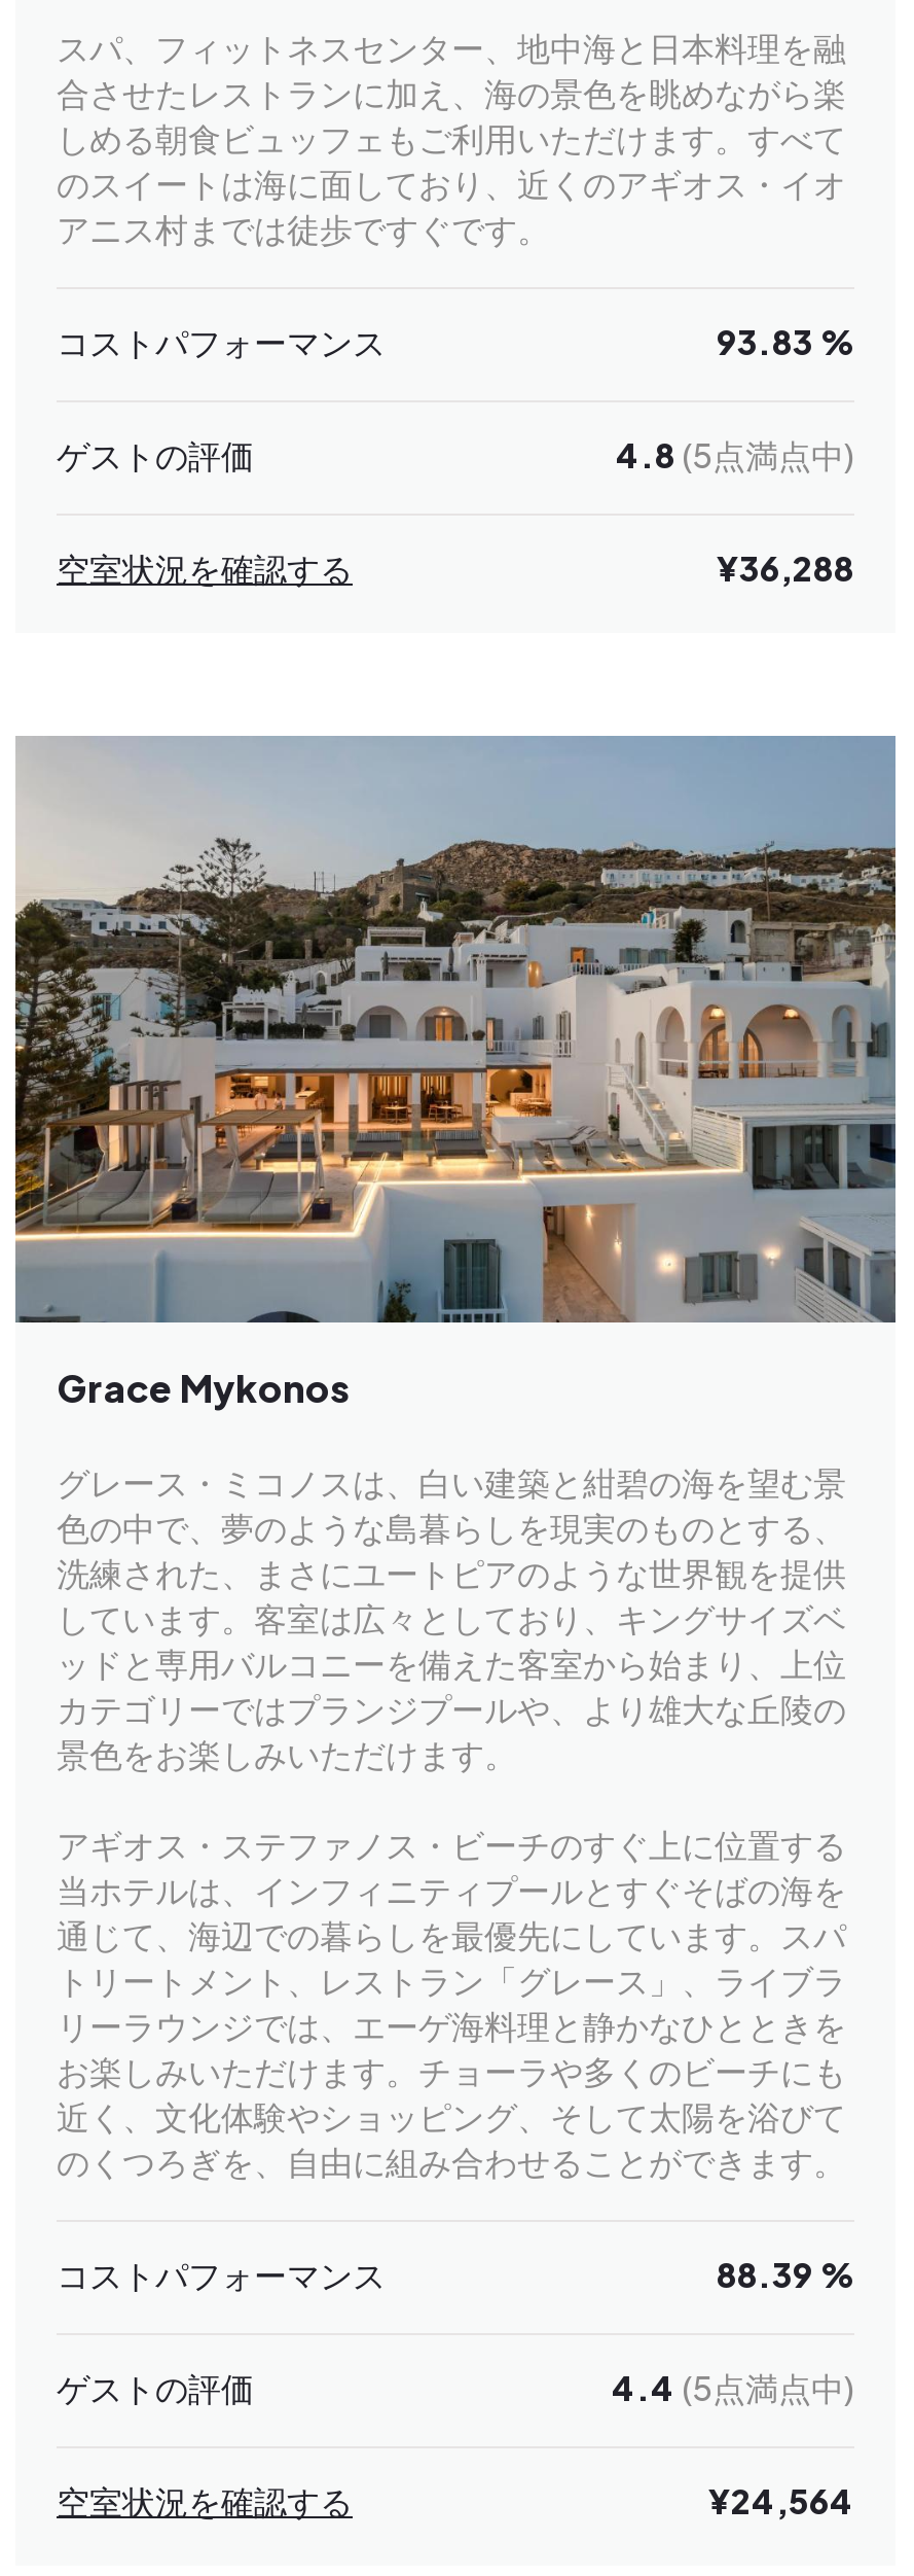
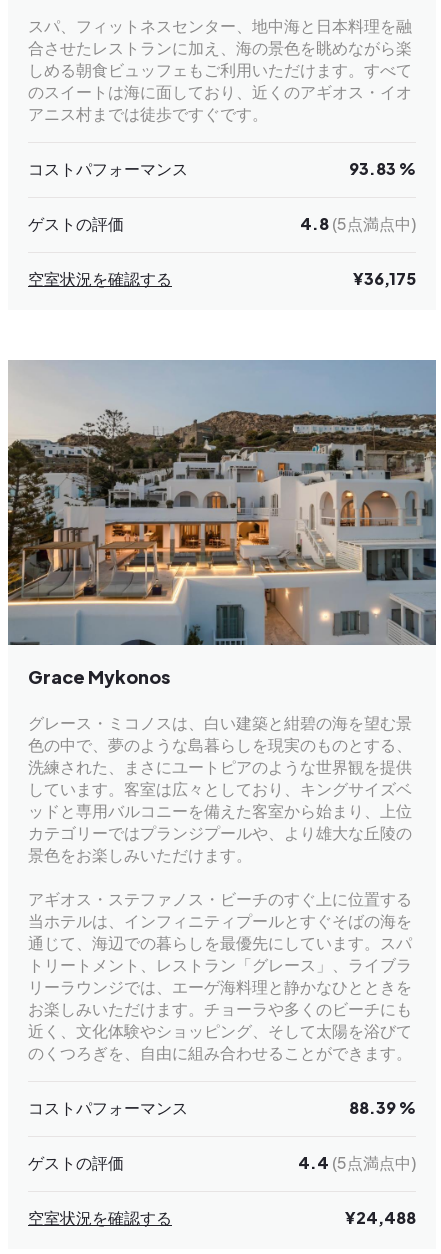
[717,547,854,590] ¥36,288 -> [353,268,416,289] ¥36,175
[708,2480,854,2523] ¥24,564 -> [345,1207,416,1228] ¥24,488

